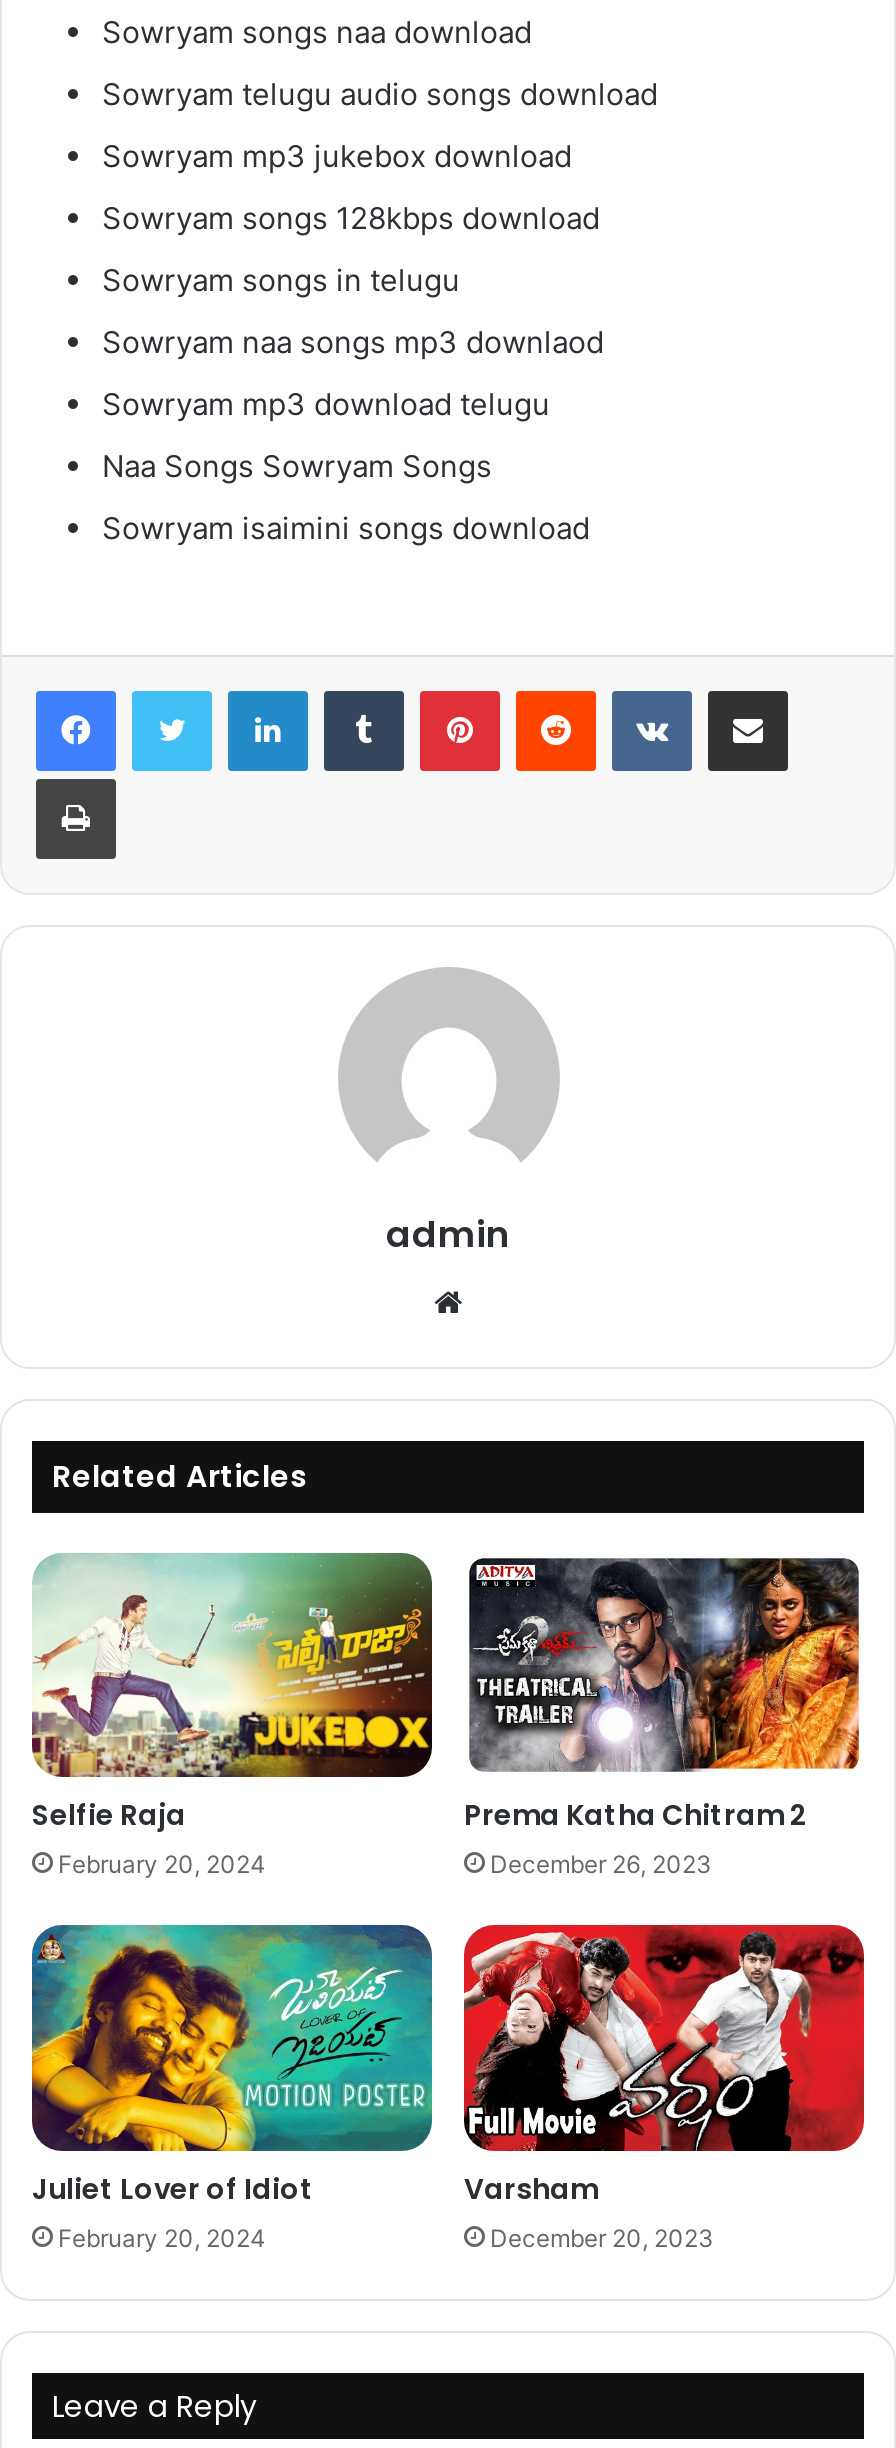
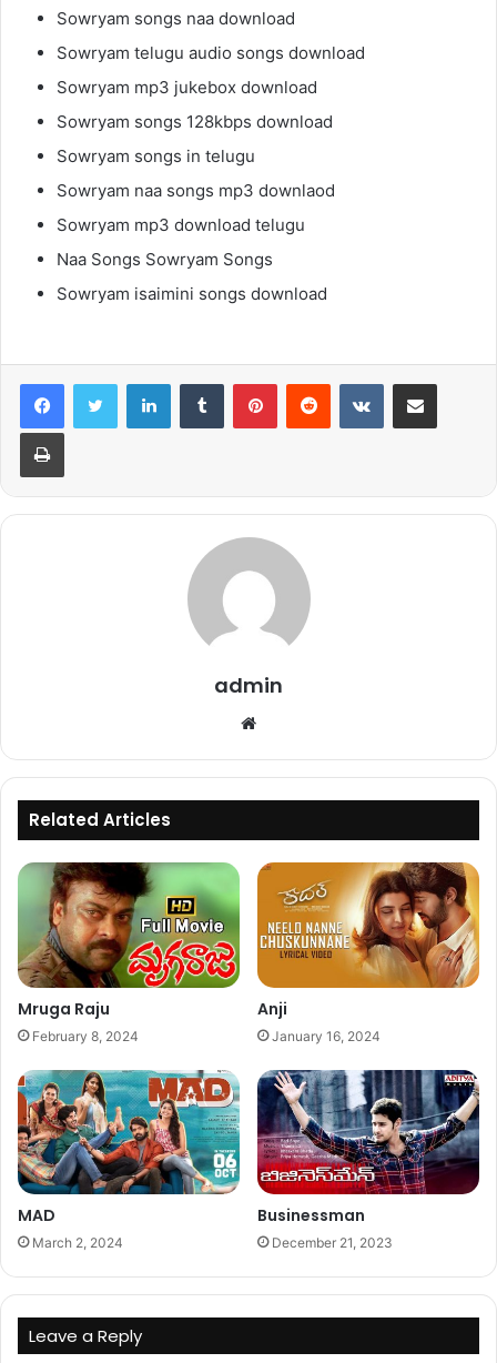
[32,1553,434,1879] [image] | Selfie Raja | February 20, 2024 -> [17,861,241,1044] [image] | Mruga Raju | February 8, 2024
[464,1553,864,1879] [image] | Prema Katha Chitram 2 | December 26, 2023 -> [256,861,480,1044] [image] | Anji | January 16, 2024
[30,1923,432,2252] [image] | Juliet Lover of Idiot | February 20, 2024 -> [17,1070,240,1251] [image] | MAD | March 2, 2024
[462,1923,866,2252] [image] | Varsham | December 20, 2023 -> [256,1069,480,1251] [image] | Businessman | December 21, 2023

